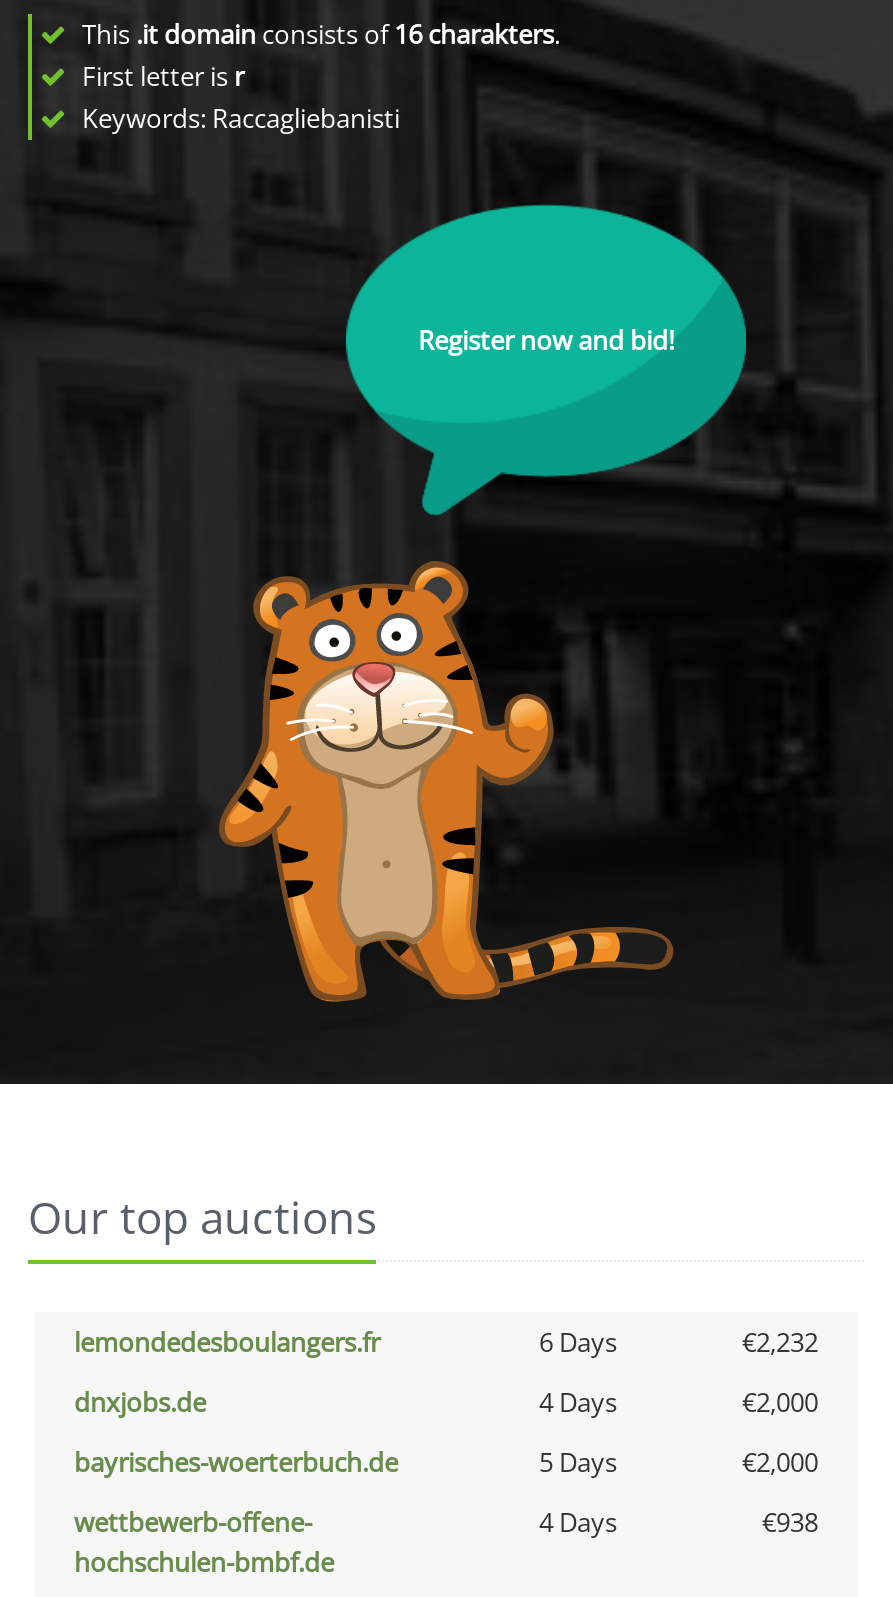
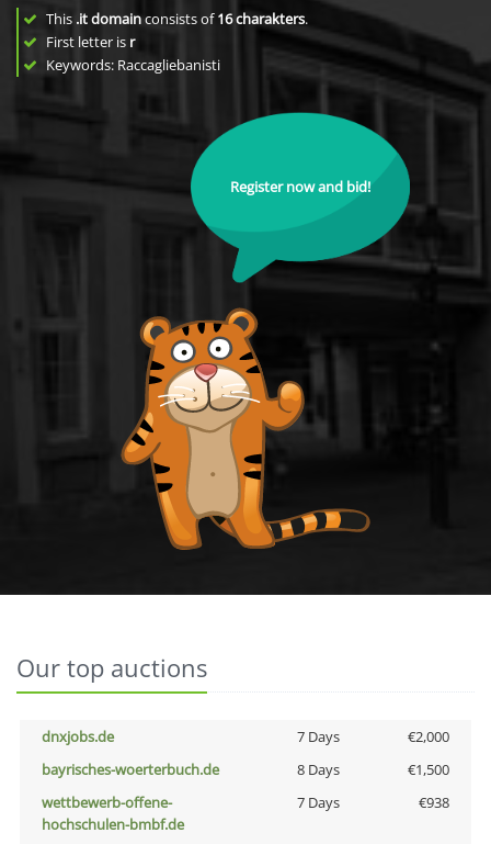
[74,1324,818,1360] lemondedesboulangers.fr | 6 Days | €2,232 -> none
[539,1384,617,1420] 4 Days -> [296,727,339,746] 7 Days
[539,1444,617,1480] 5 Days -> [296,759,339,779] 8 Days
[742,1444,818,1480] €2,000 -> [408,759,449,779] €1,500
[539,1504,617,1540] 4 Days -> [296,792,339,812] 7 Days

